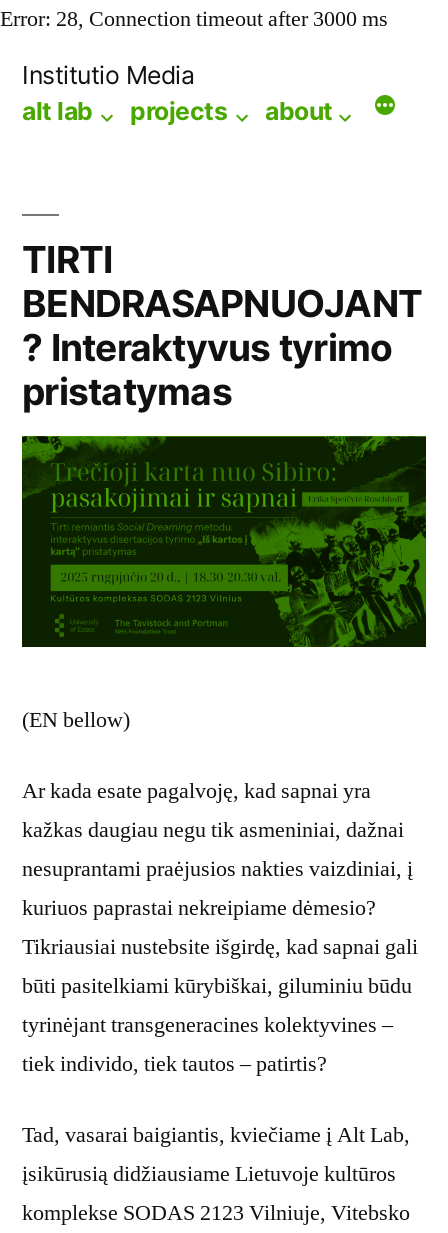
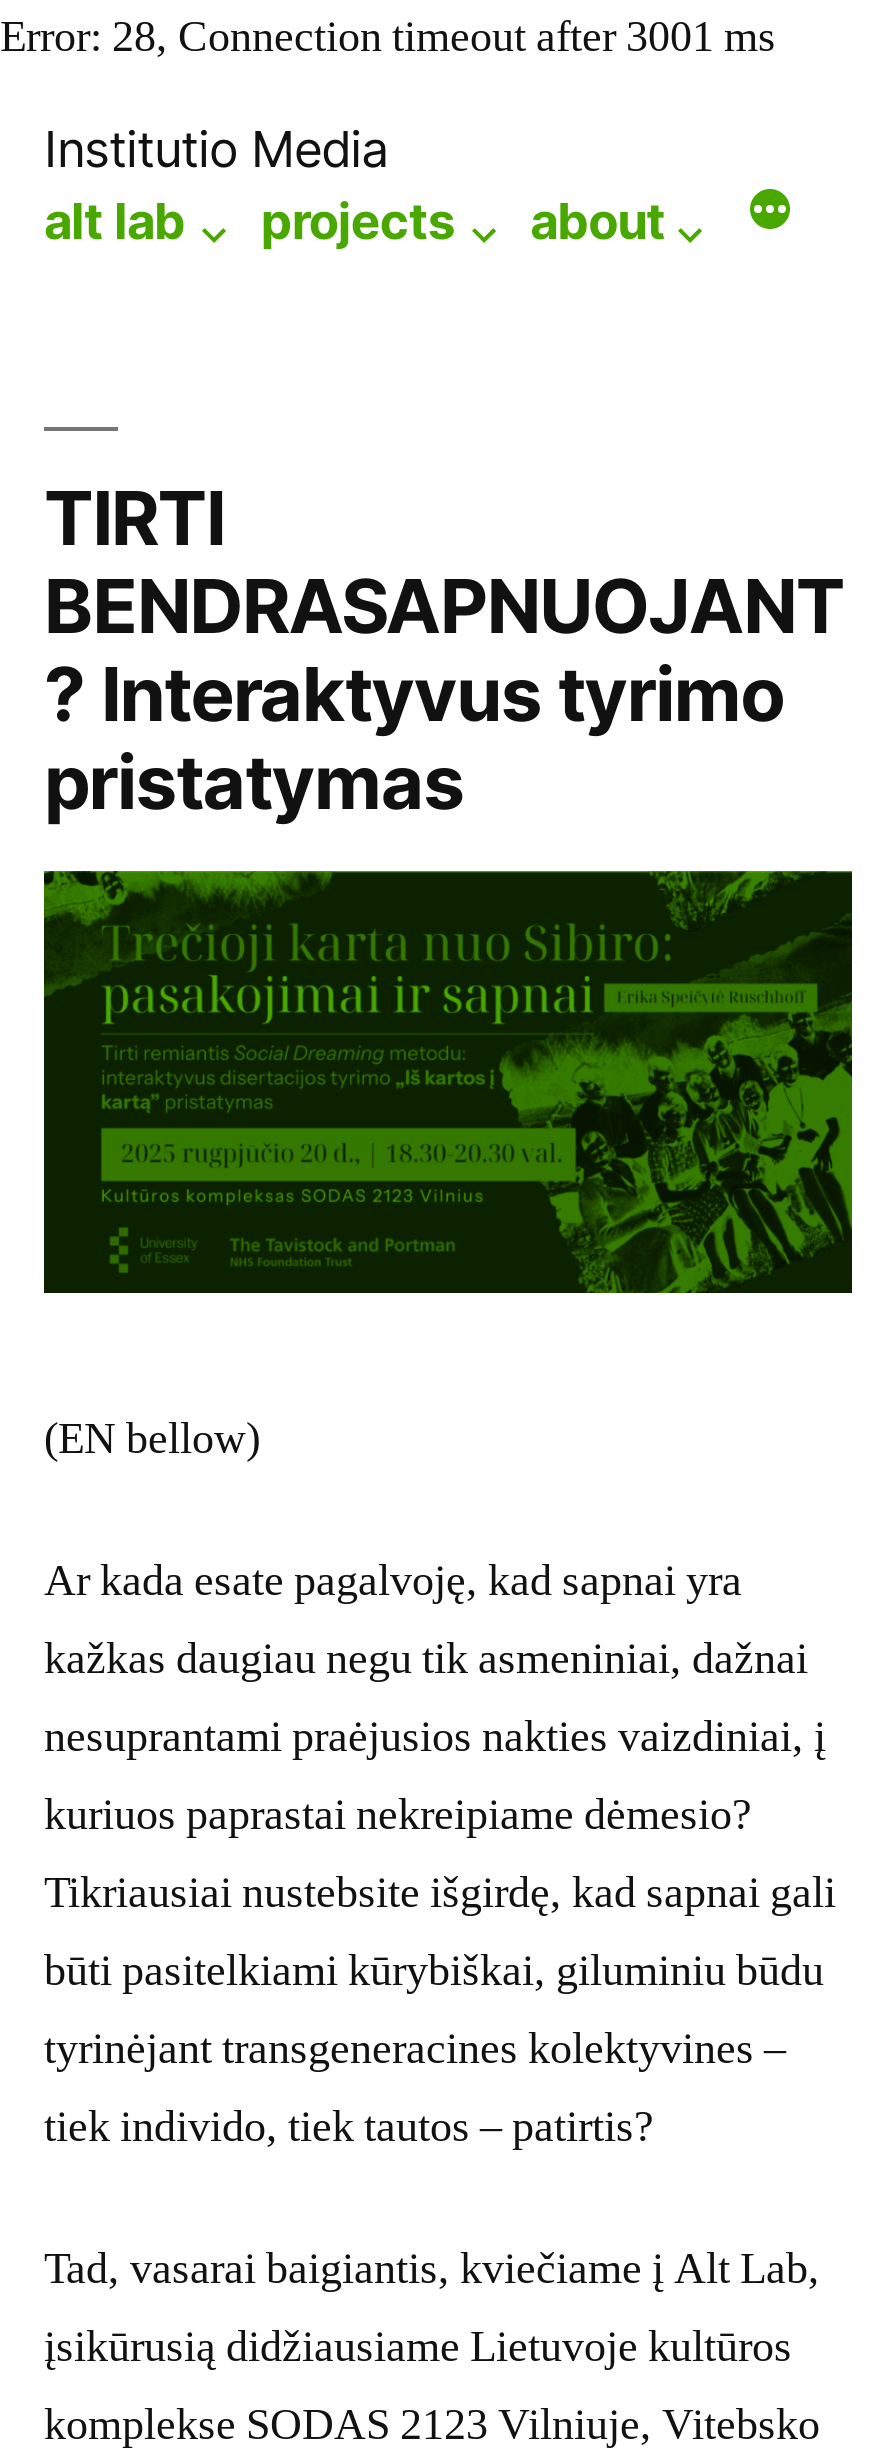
[0,5,388,33] Error: 28, Connection timeout after 3000 ms -> [0,9,776,65] Error: 28, Connection timeout after 3001 ms

